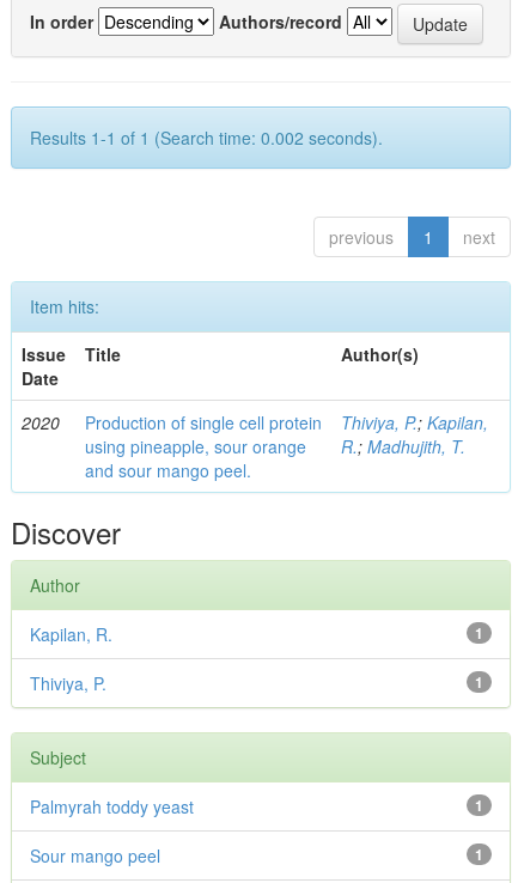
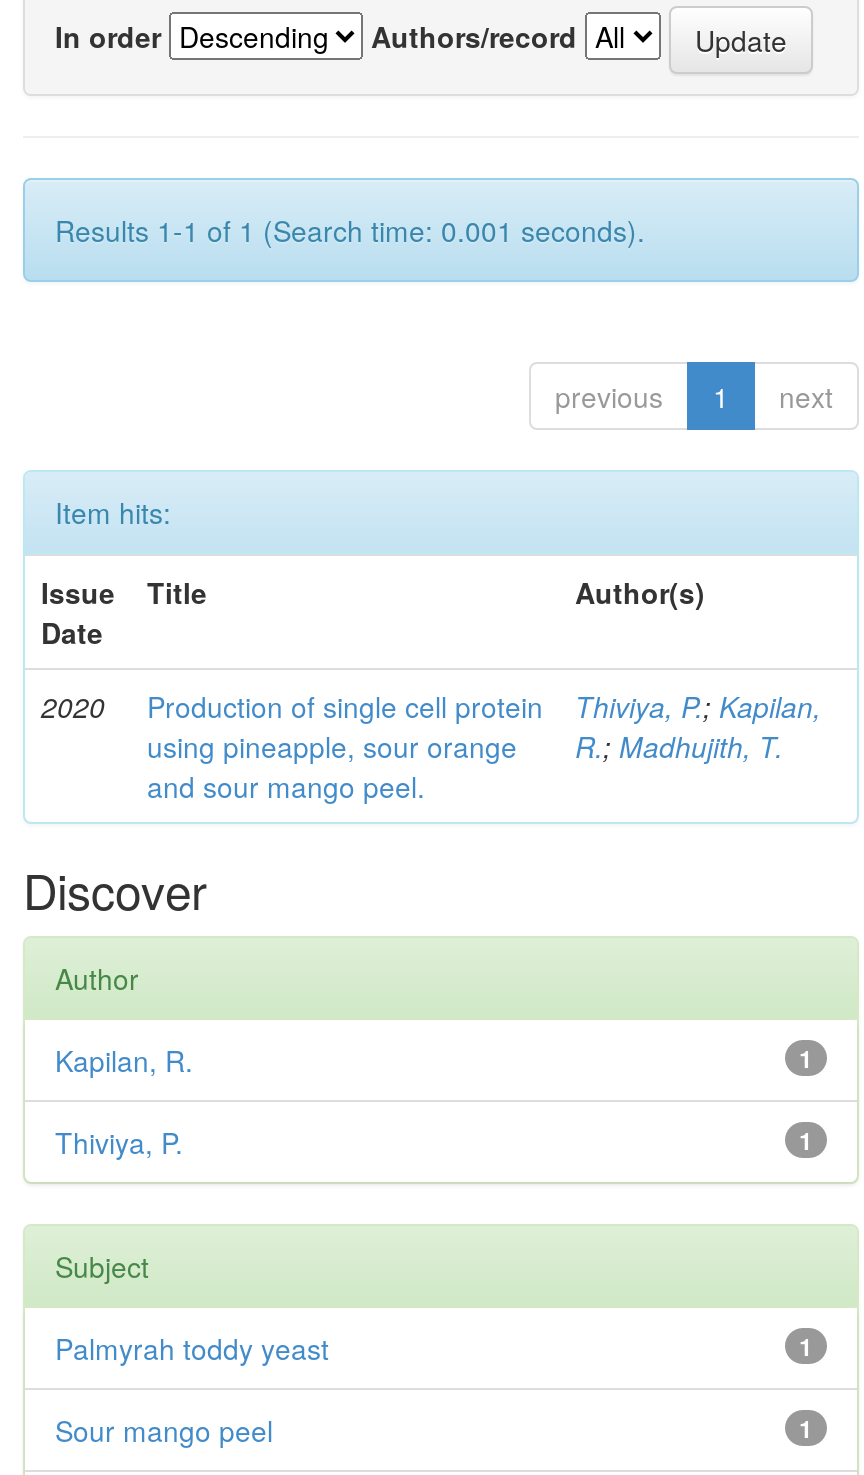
[30,126,383,150] Results 1-1 of 1 (Search time: 0.002 seconds). -> [55,210,645,250] Results 1-1 of 1 (Search time: 0.001 seconds).

